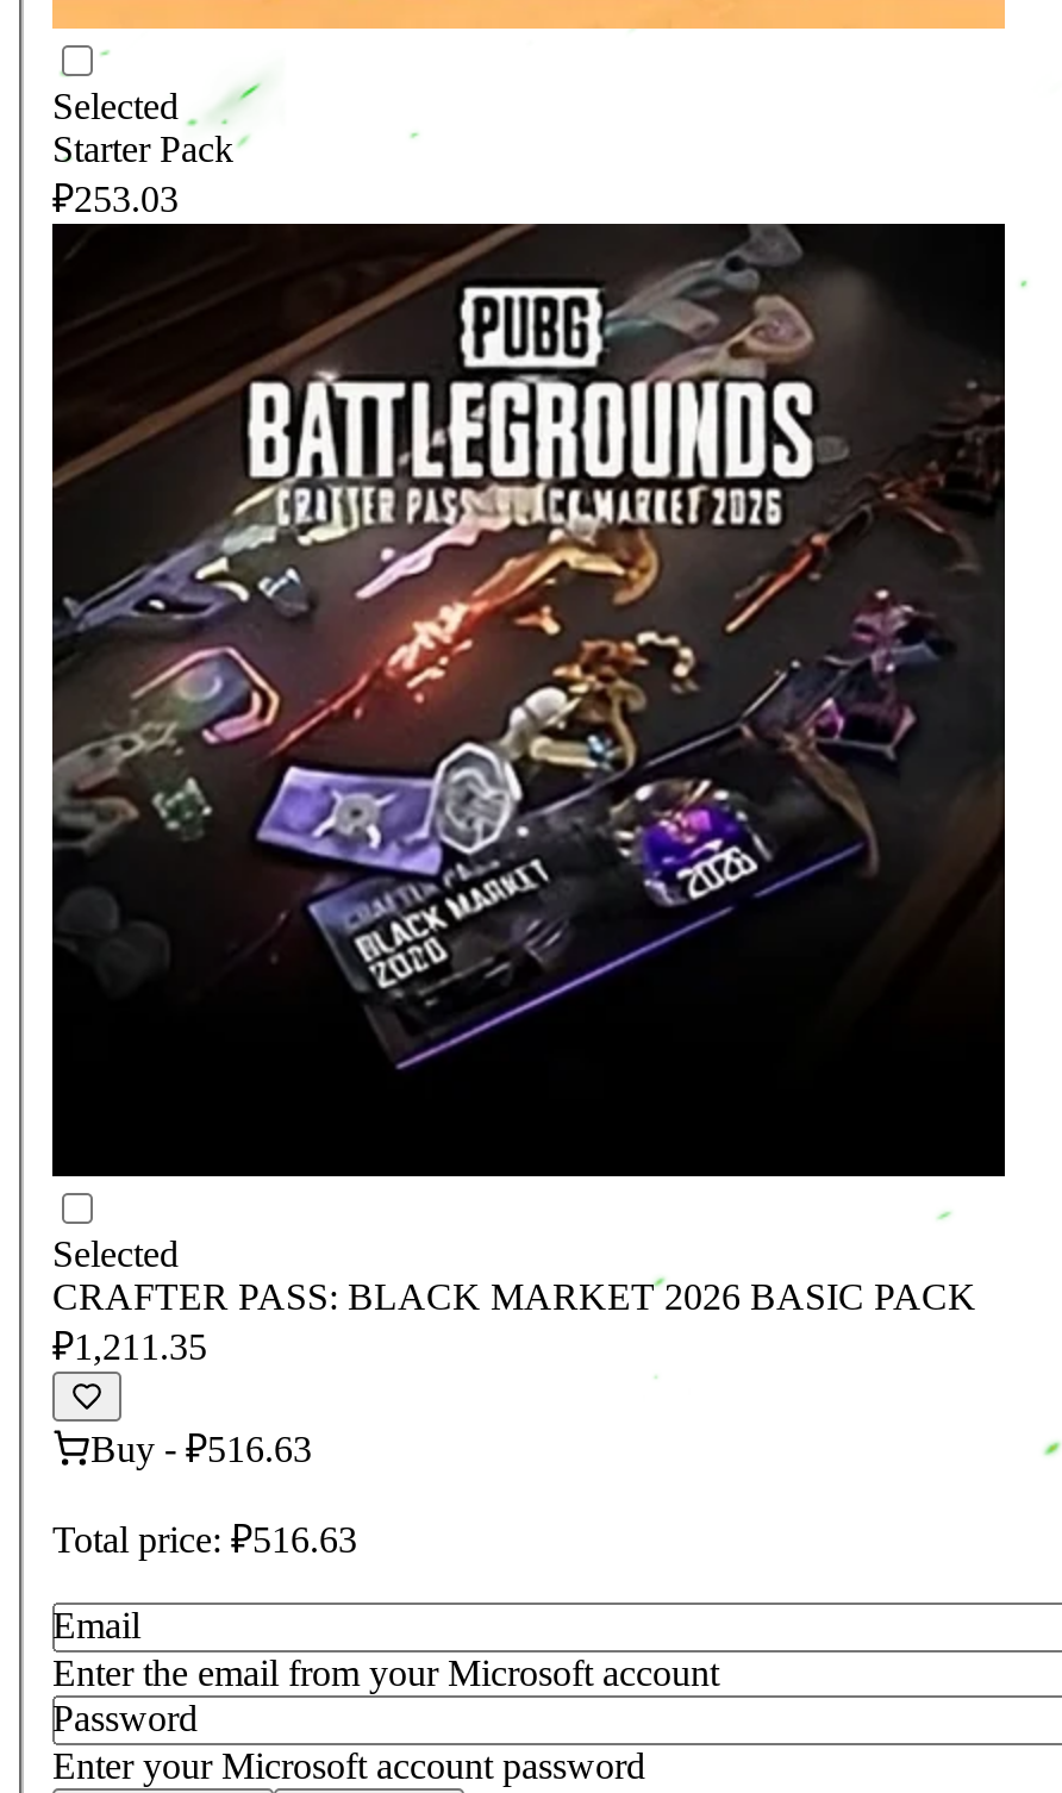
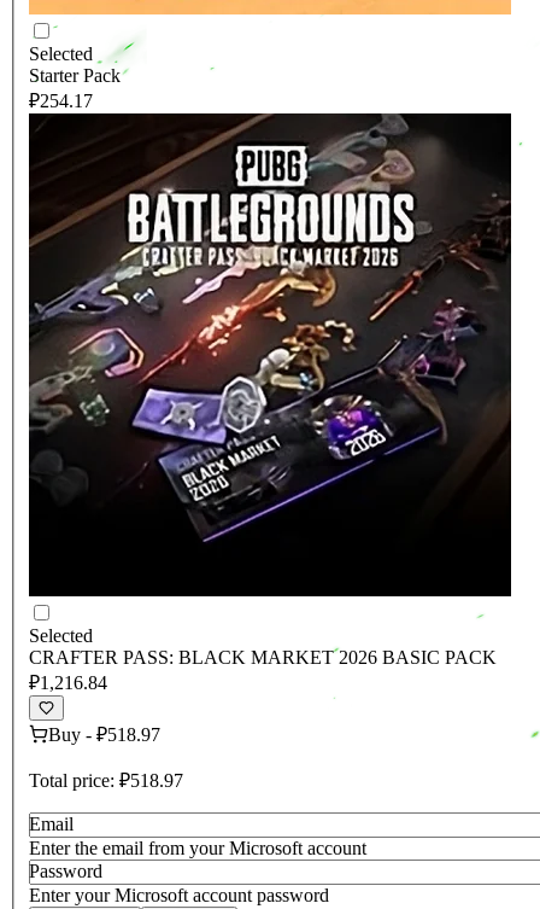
[52,180,179,220] ₽253.03 -> [29,91,93,112] ₽254.17
[52,1327,207,1368] ₽1,211.35 -> [29,673,107,694] ₽1,216.84
[90,1430,312,1470] Buy - ₽516.63 -> [48,725,160,745] Buy - ₽518.97
[52,1520,357,1561] Total price: ₽516.63 -> [29,771,183,791] Total price: ₽518.97

